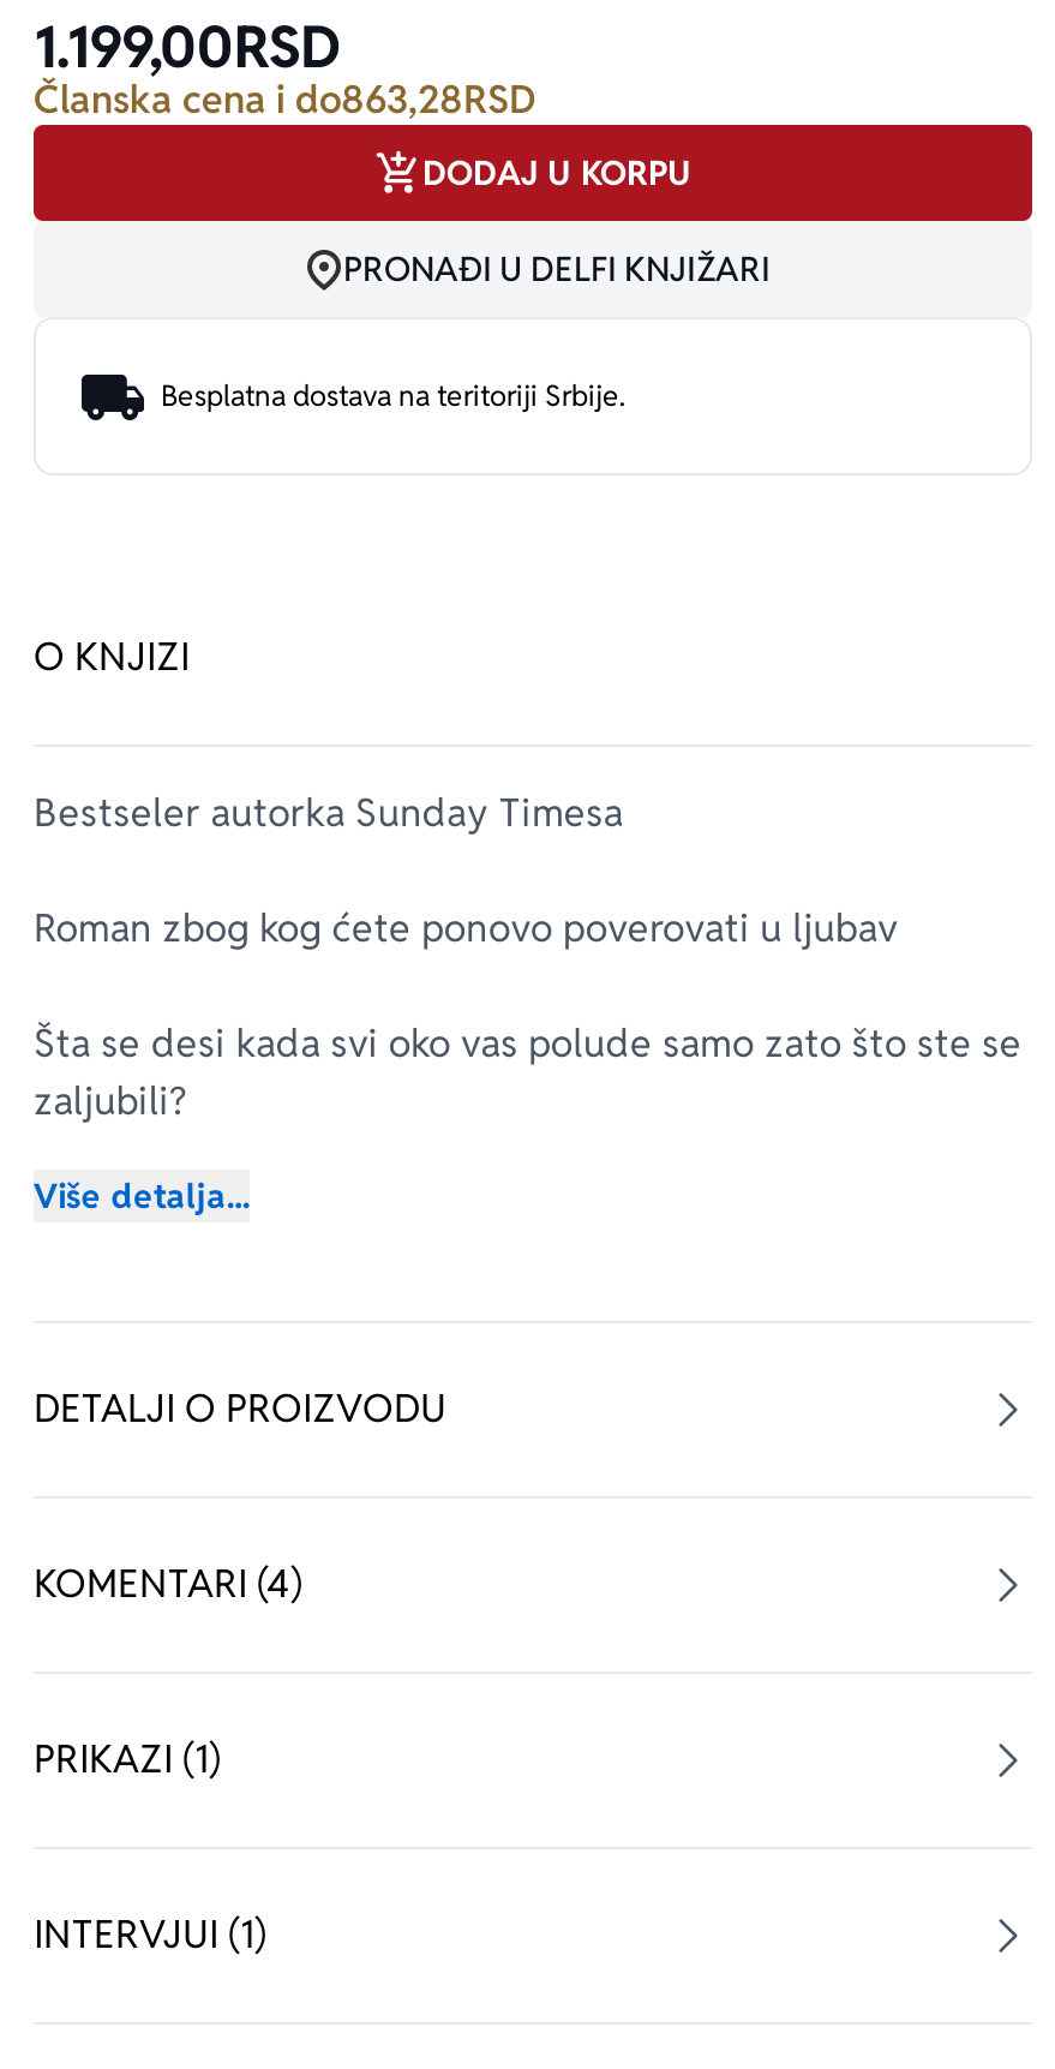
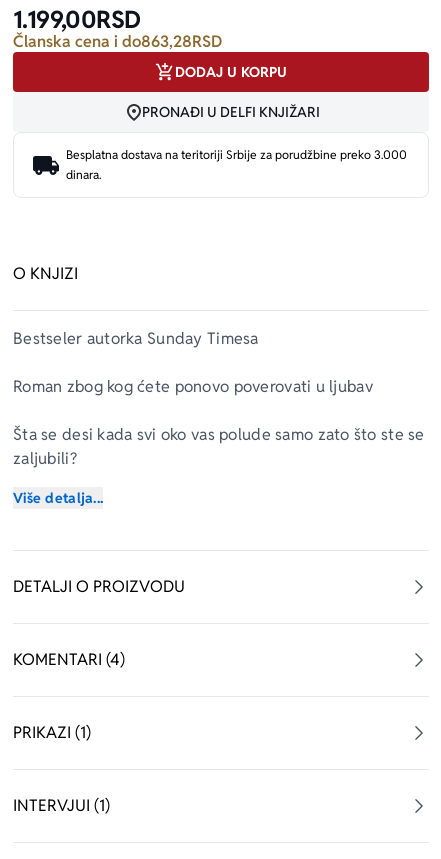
[161,377,624,413] Besplatna dostava na teritoriji Srbije. -> [66,147,407,182] Besplatna dostava na teritoriji Srbije za porudžbine preko 3.000 | dinara.

